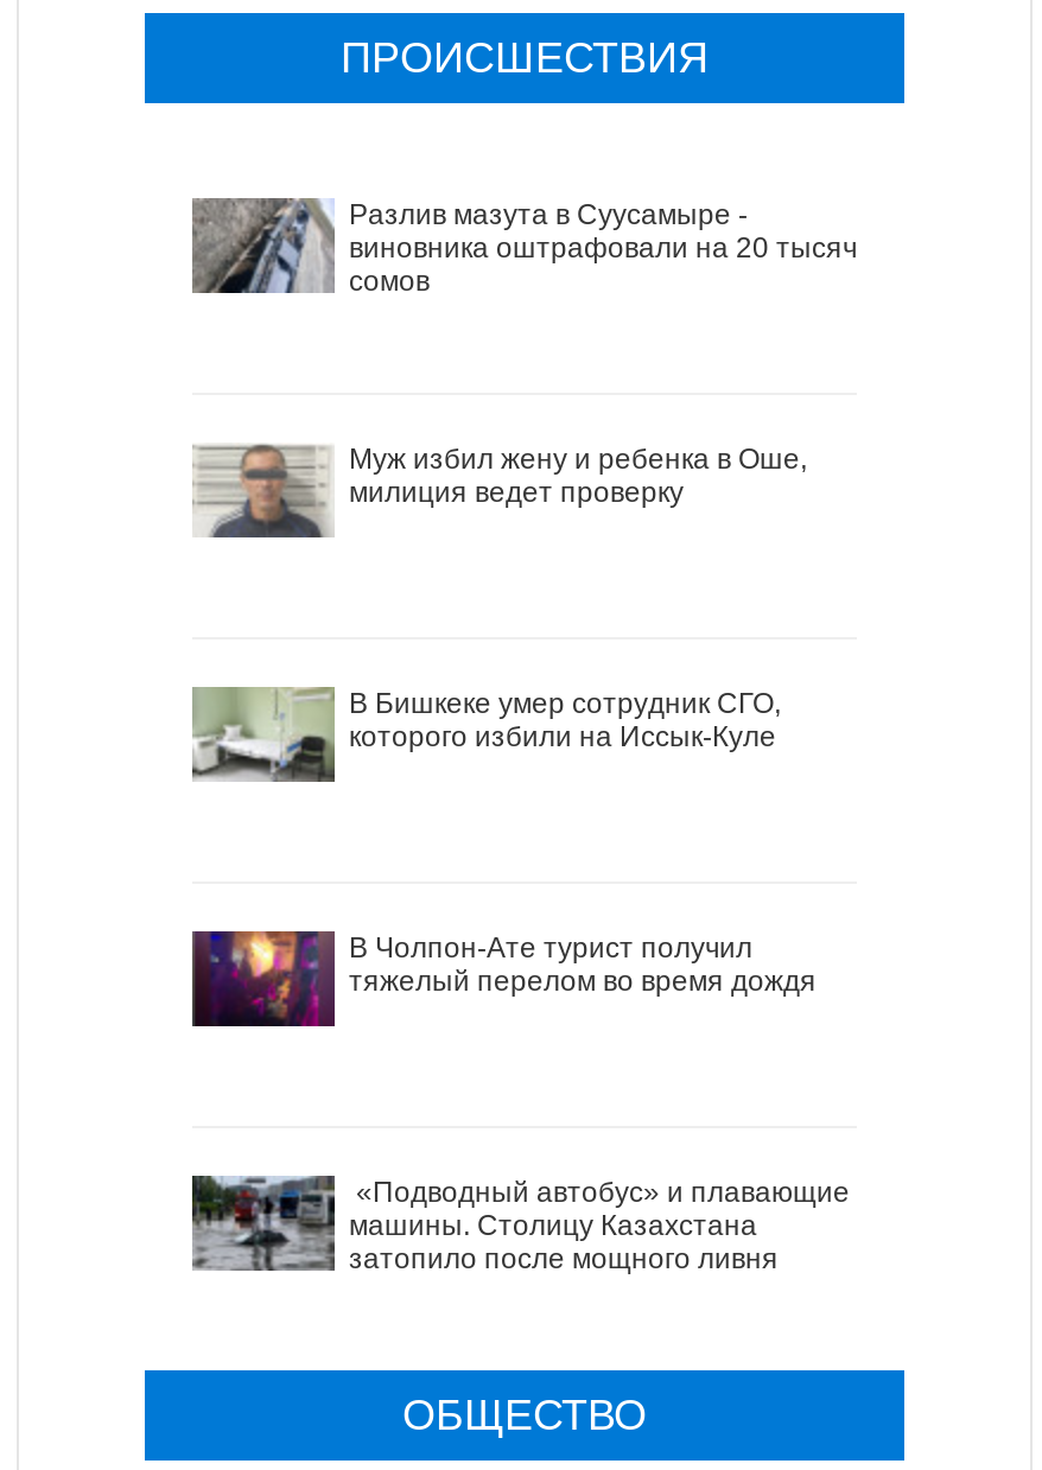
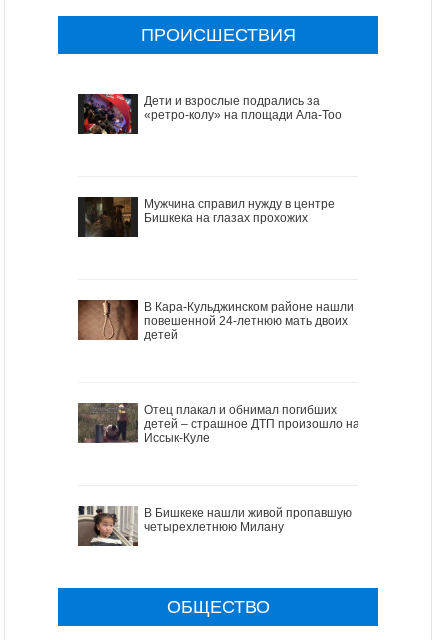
[192,196,857,297] [image] | Разлив мазута в Суусамыре - | виновника оштрафовали на 20 тысяч | сомов -> [78,93,342,135] [image] | Дети и взрослые подрались за | «ретро-колу» на площади Ала-Тоо
[192,442,807,537] [image] | Муж избил жену и ребенка в Оше, | милиция ведет проверку -> [77,196,335,238] [image] | Мужчина справил нужду в центре | Бишкека на глазах прохожих
[192,686,781,782] [image] | В Бишкеке умер сотрудник СГО, | которого избили на Иссык-Куле -> [77,300,354,342] [image] | В Кара-Кульджинском районе нашли | повешенной 24-летнюю мать двоих | детей
[195,929,817,1029] [image] | В Чолпон-Ате турист получил | тяжелый перелом во время дождя -> [78,402,360,445] [image] | Отец плакал и обнимал погибших | детей – страшное ДТП произошло на | Иссык-Куле
[192,1175,850,1275] [image] | «Подводный автобус» и плавающие | машины. Столицу Казахстана | затопило после мощного ливня -> [78,506,352,546] [image] | В Бишкеке нашли живой пропавшую | четырехлетнюю Милану

